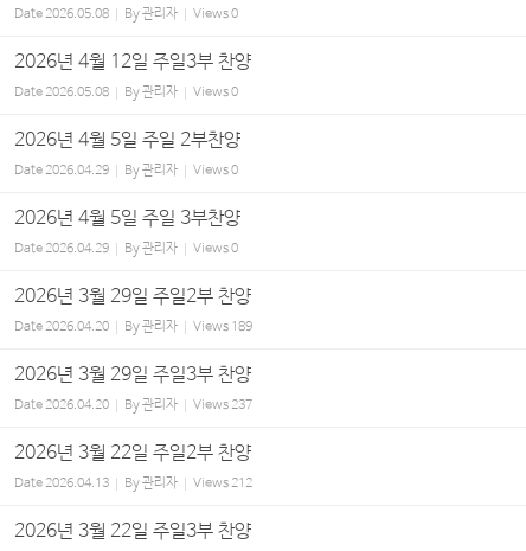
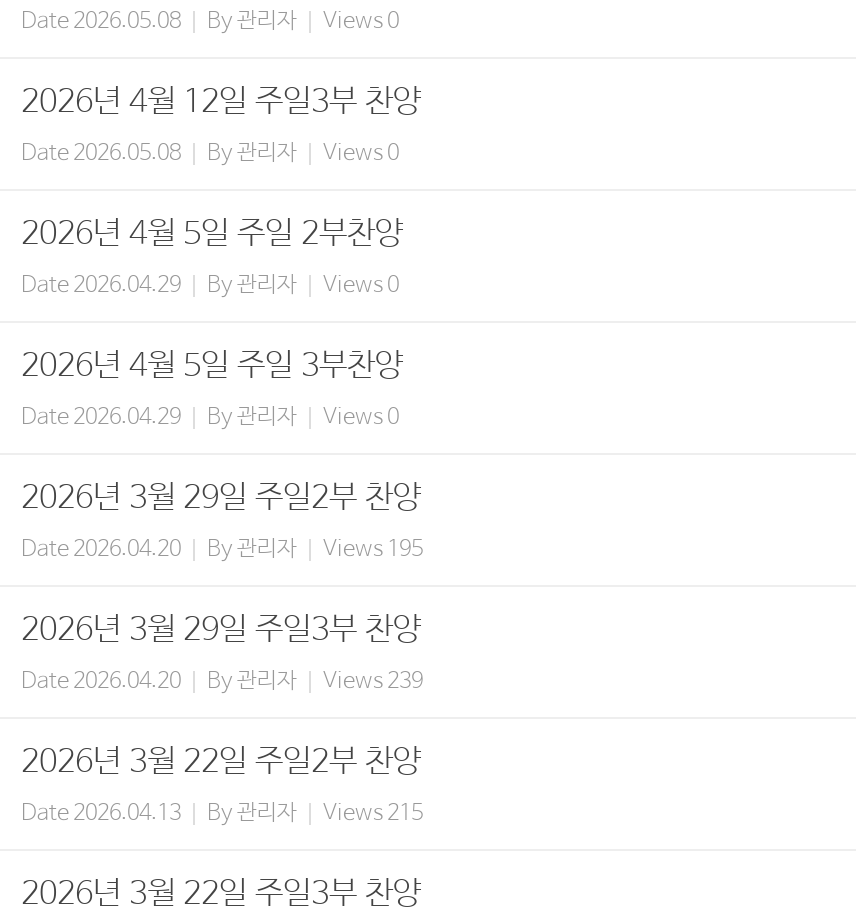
[14,319,252,334] Date 2026.04.20 By 관리자 Views 189 -> [21,536,423,560] Date 2026.04.20 By 관리자 Views 195
[14,398,252,412] Date 2026.04.20 By 관리자 Views 237 -> [21,668,423,692] Date 2026.04.20 By 관리자 Views 239
[14,476,252,490] Date 2026.04.13 By 관리자 Views 212 -> [21,800,423,824] Date 2026.04.13 By 관리자 Views 215

